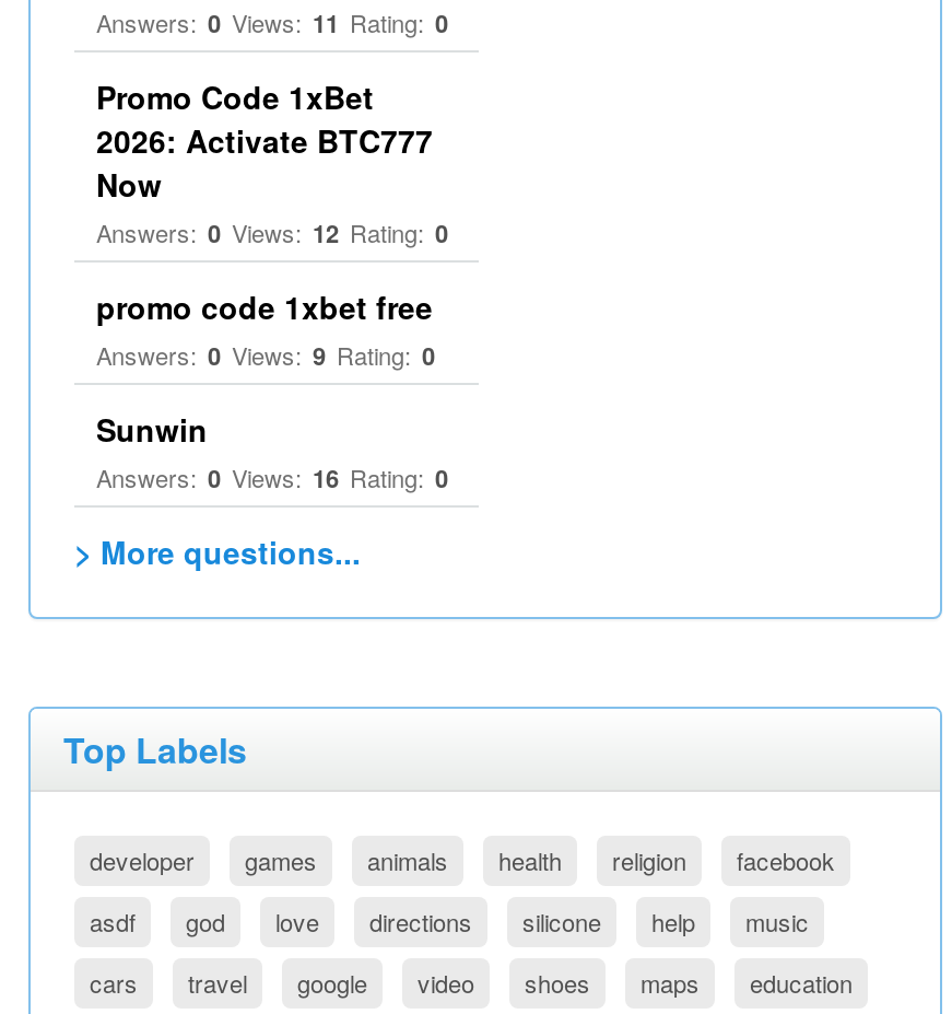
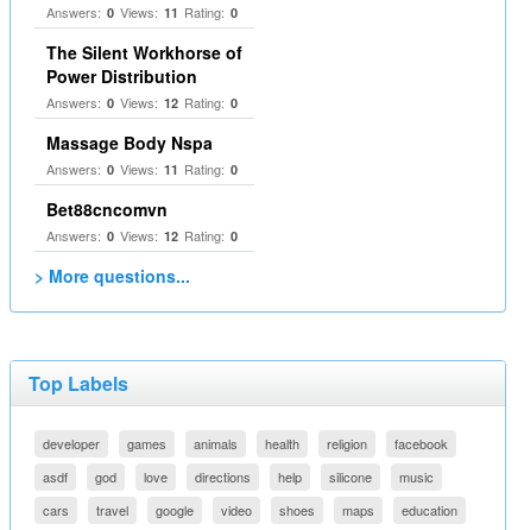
[96,74,433,206] Promo Code 1xBet | 2026: Activate BTC777 | Now -> [46,40,242,88] The Silent Workhorse of | Power Distribution
[96,284,435,372] promo code 1xbet free | Answers: 0 Views: 9 Rating: 0 -> [46,131,238,178] Massage Body Nspa | Answers: 0 Views: 11 Rating: 0
[96,407,448,494] Sunwin | Answers: 0 Views: 16 Rating: 0 -> [46,197,238,245] Bet88cncomvn | Answers: 0 Views: 12 Rating: 0
moved [522,904,601,939] -> [329,467,372,486]: silicone

